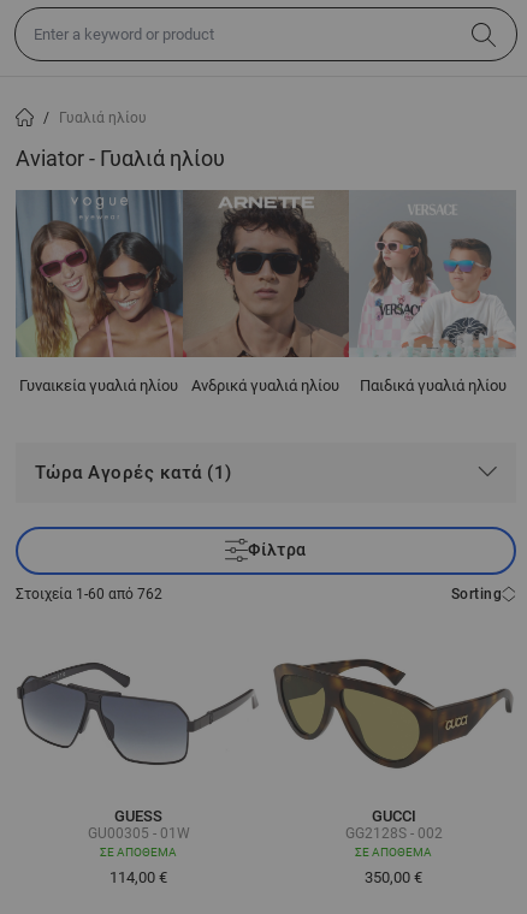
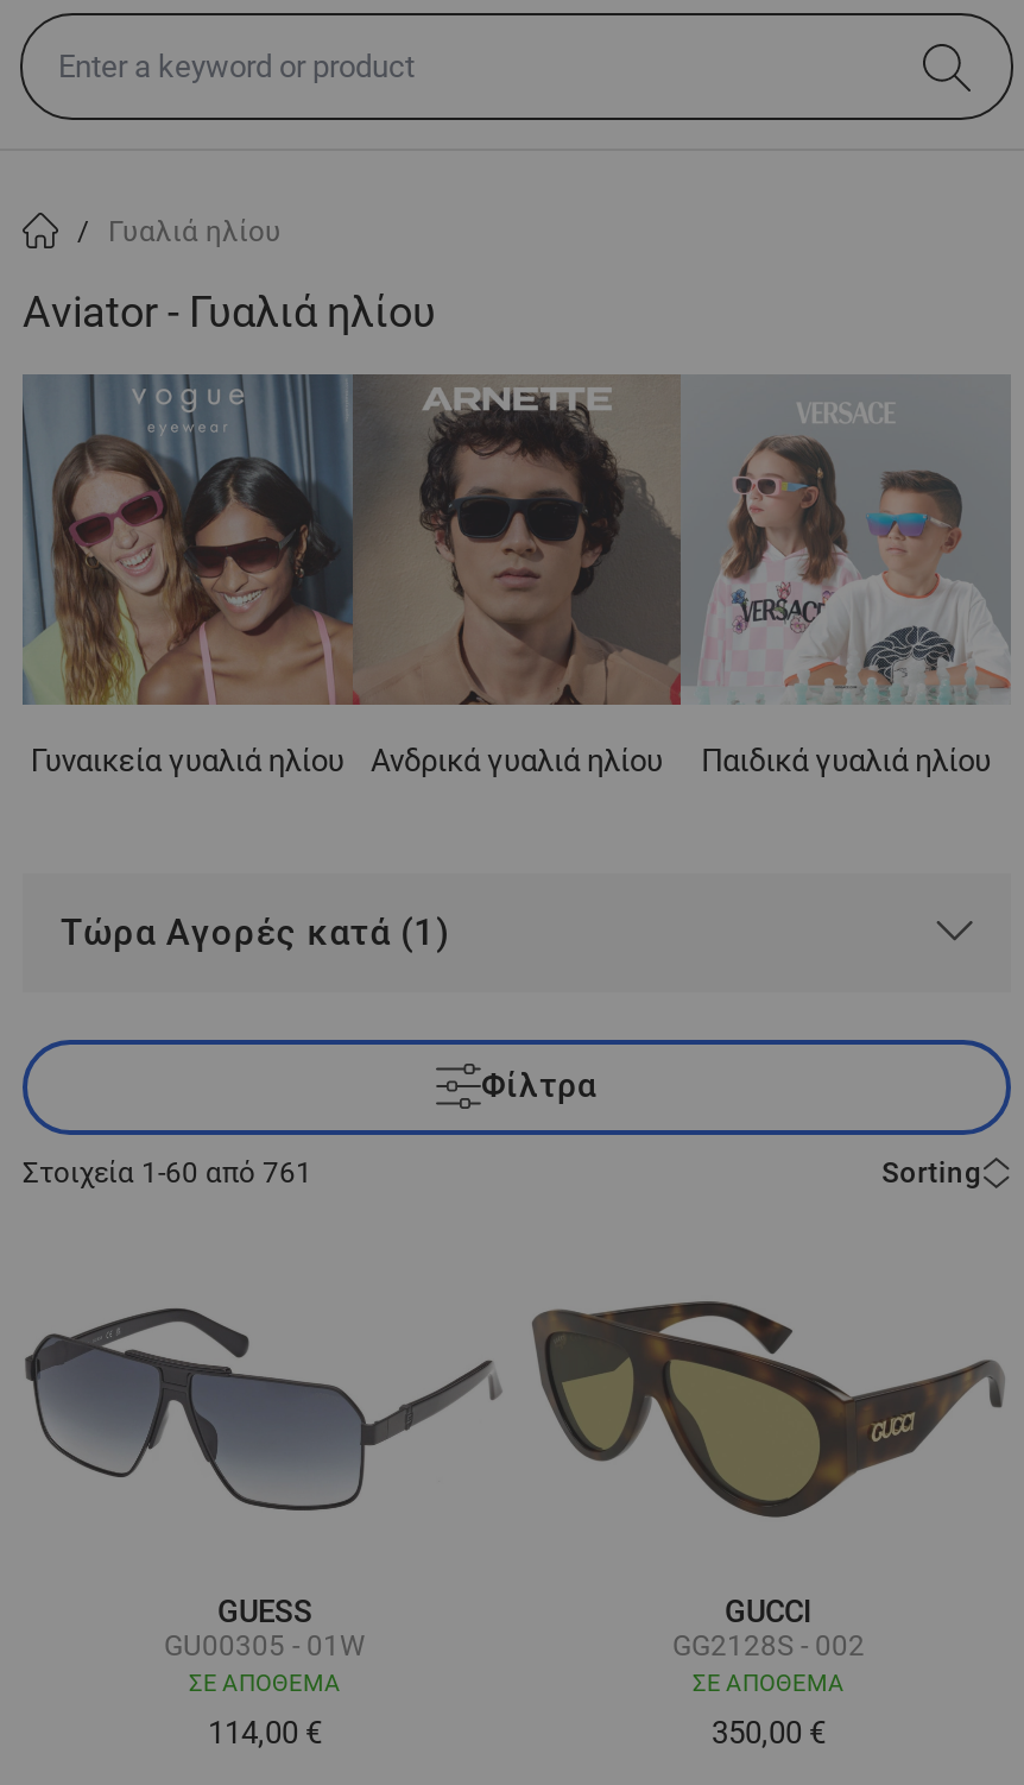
[16,585,162,602] Στοιχεία 1 - 60 από 762 -> [23,1156,312,1189] Στοιχεία 1 - 60 από 761

